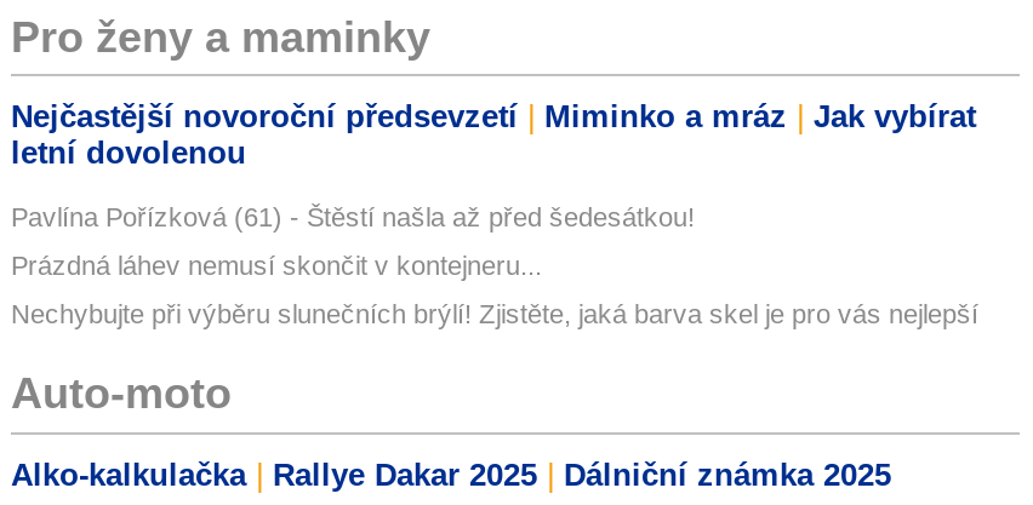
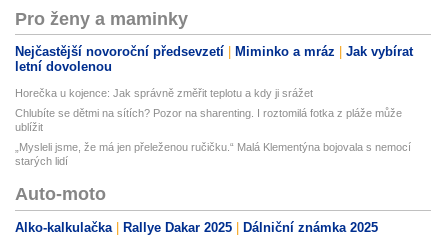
[11,203,695,232] Pavlína Pořízková (61) - Štěstí našla až před šedesátkou! -> [15,87,313,99] Horečka u kojence: Jak správně změřit teplotu a kdy ji srážet
[11,252,542,281] Prázdná láhev nemusí skončit v kontejneru... -> [15,107,402,133] Chlubíte se dětmi na sítích? Pozor na sharenting. I roztomilá fotka z pláže může | ublížit
[11,300,978,329] Nechybujte při výběru slunečních brýlí! Zjistěte, jaká barva skel je pro vás nejlepší -> [15,141,411,167] „Mysleli jsme, že má jen přeleženou ručičku.“ Malá Klementýna bojovala s nemocí | starých lidí

